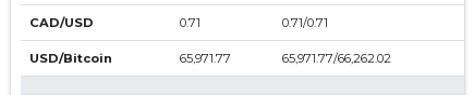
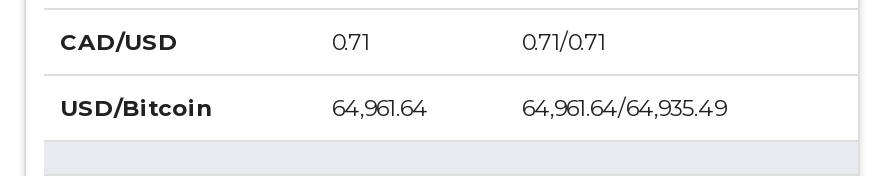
[180,51,231,66] 65,971.77 -> [332,94,428,122] 64,961.64
[282,51,391,66] 65,971.77/66,262.02 -> [522,94,726,122] 64,961.64/64,935.49

